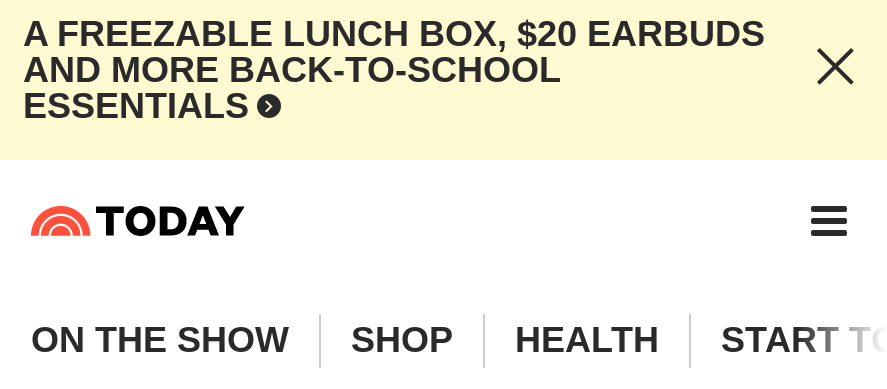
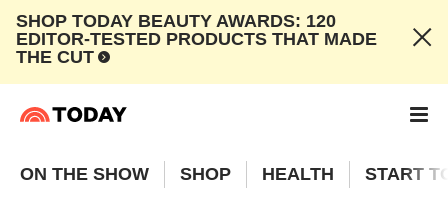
[23,14,765,126] A FREEZABLE LUNCH BOX, $20 EARBUDS | AND MORE BACK-TO-SCHOOL | ESSENTIALS -> [16,11,377,67] SHOP TODAY BEAUTY AWARDS: 120 | EDITOR-TESTED PRODUCTS THAT MADE | THE CUT

